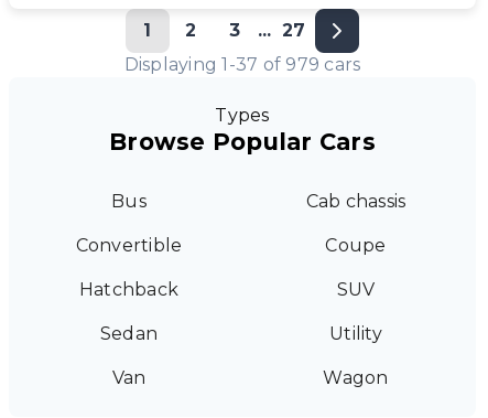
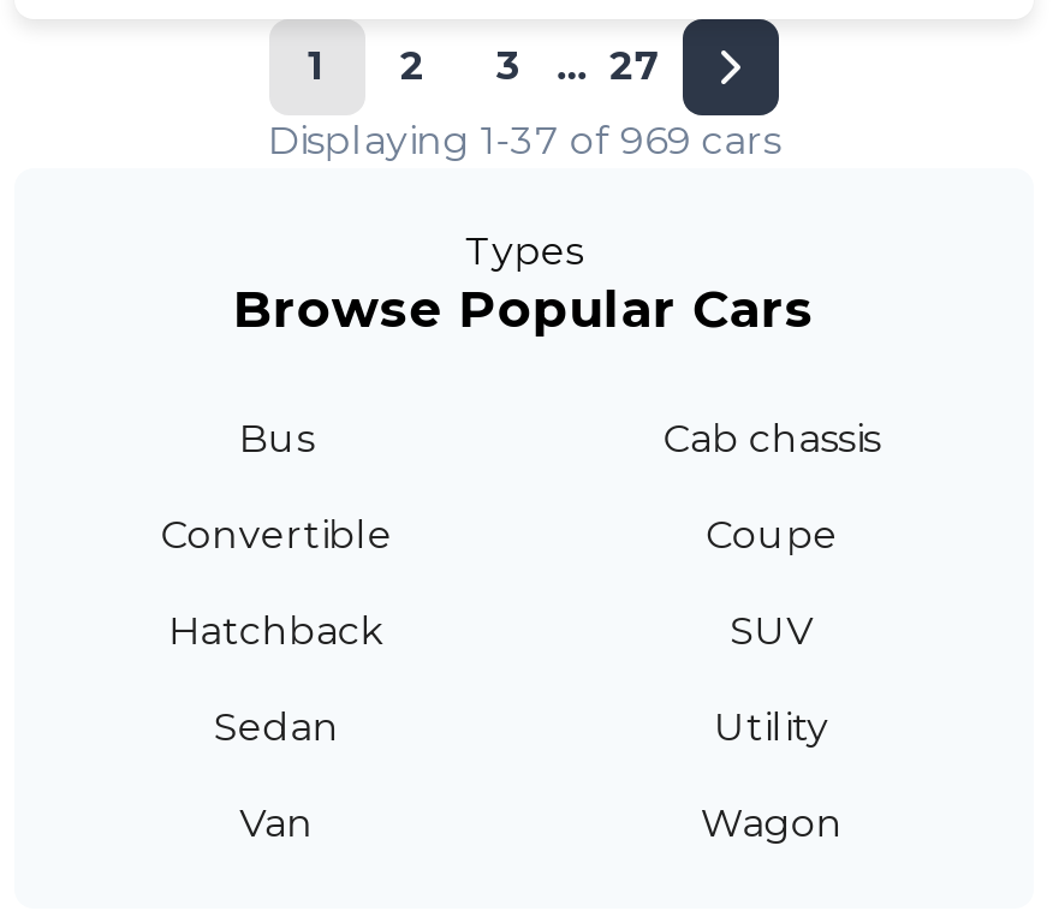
[124,54,361,75] Displaying 1-37 of 979 cars -> [267,118,781,163] Displaying 1-37 of 969 cars

